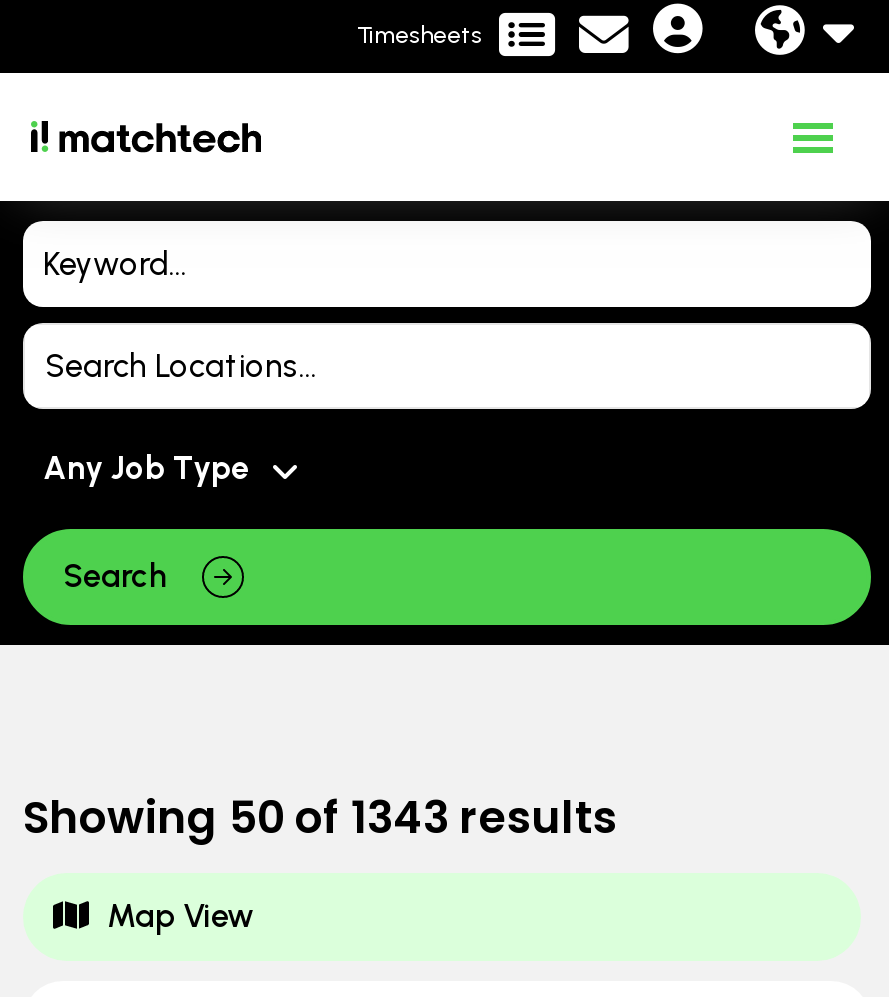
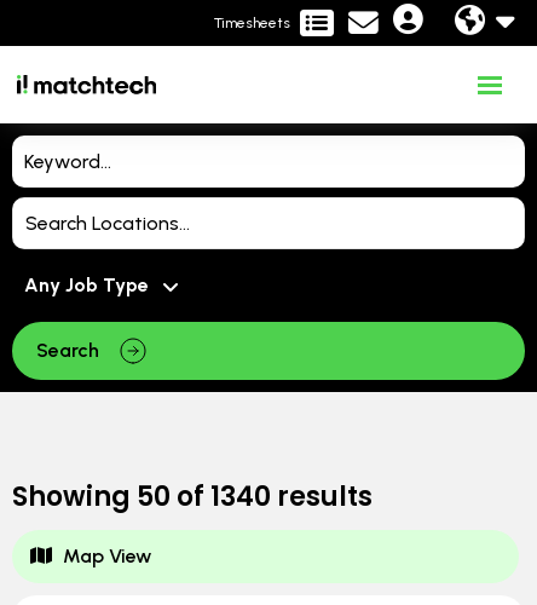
[23,787,617,849] Showing 50 of 1343 results -> [12,478,373,515] Showing 50 of 1340 results

